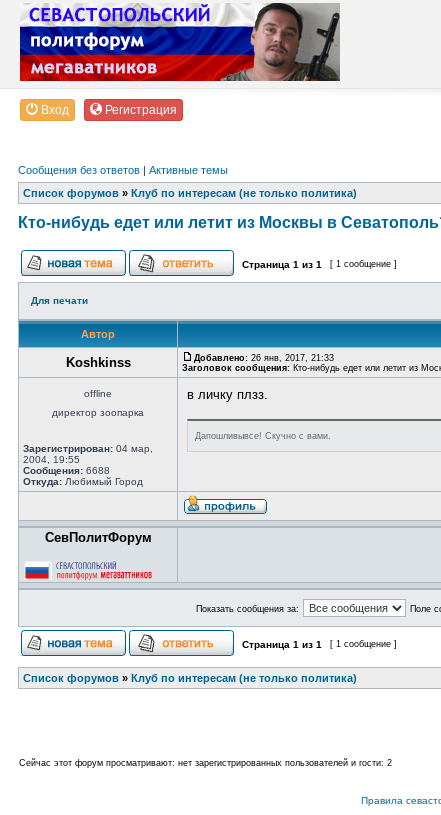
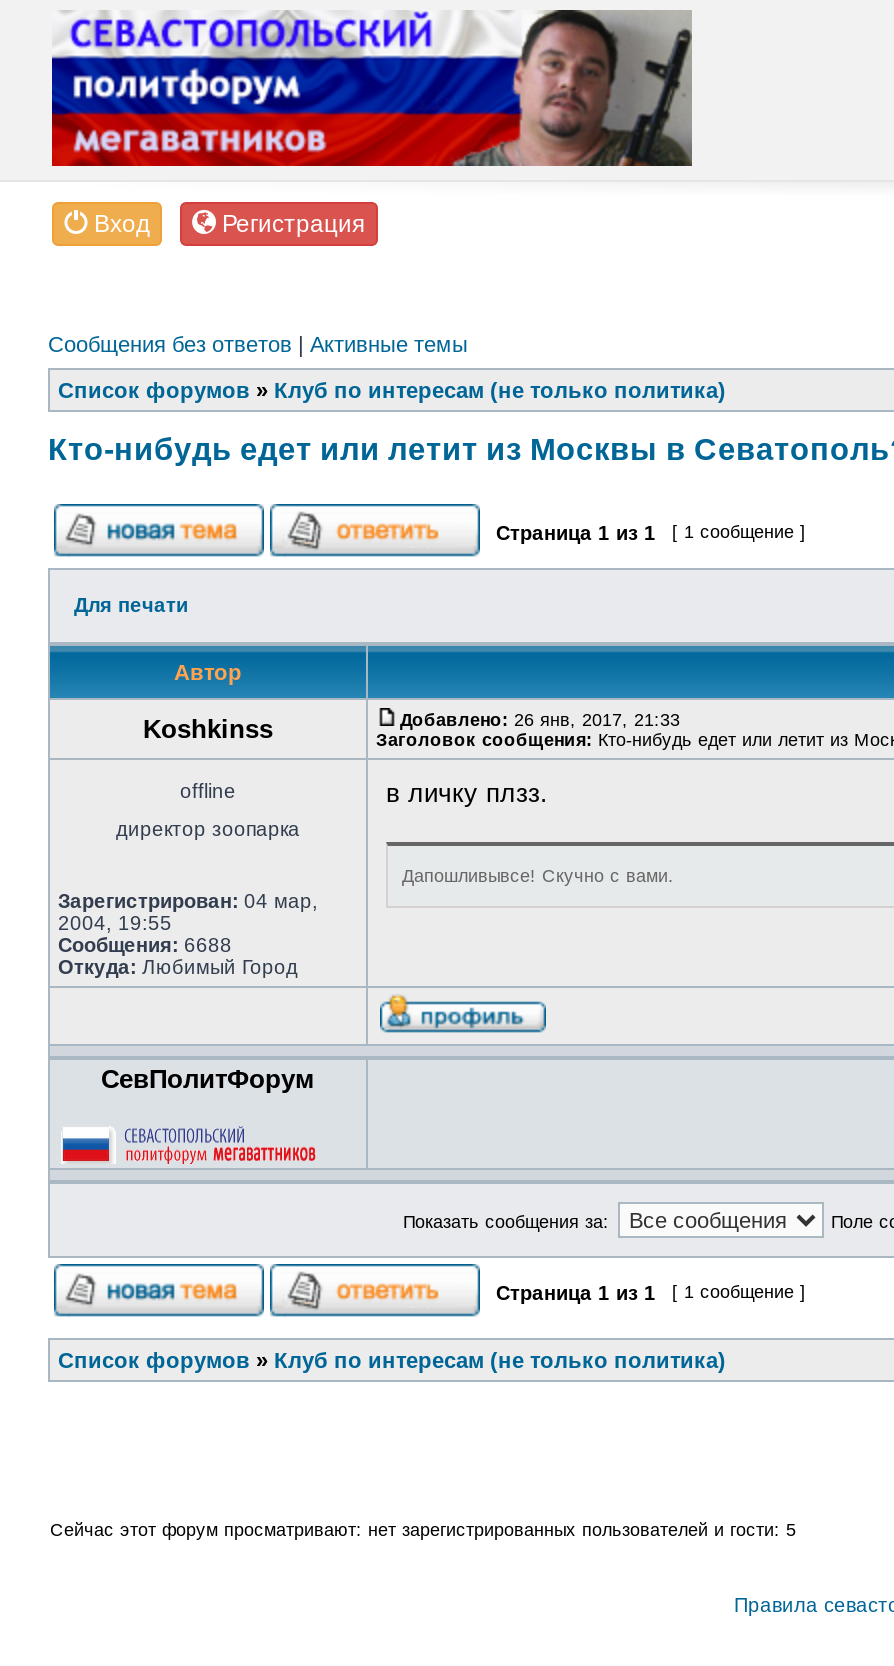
[19,758,392,768] Сейчас этот форум просматривают: нет зарегистрированных пользователей и гости: 2 -> [50,1520,796,1540] Сейчас этот форум просматривают: нет зарегистрированных пользователей и гости: 5

